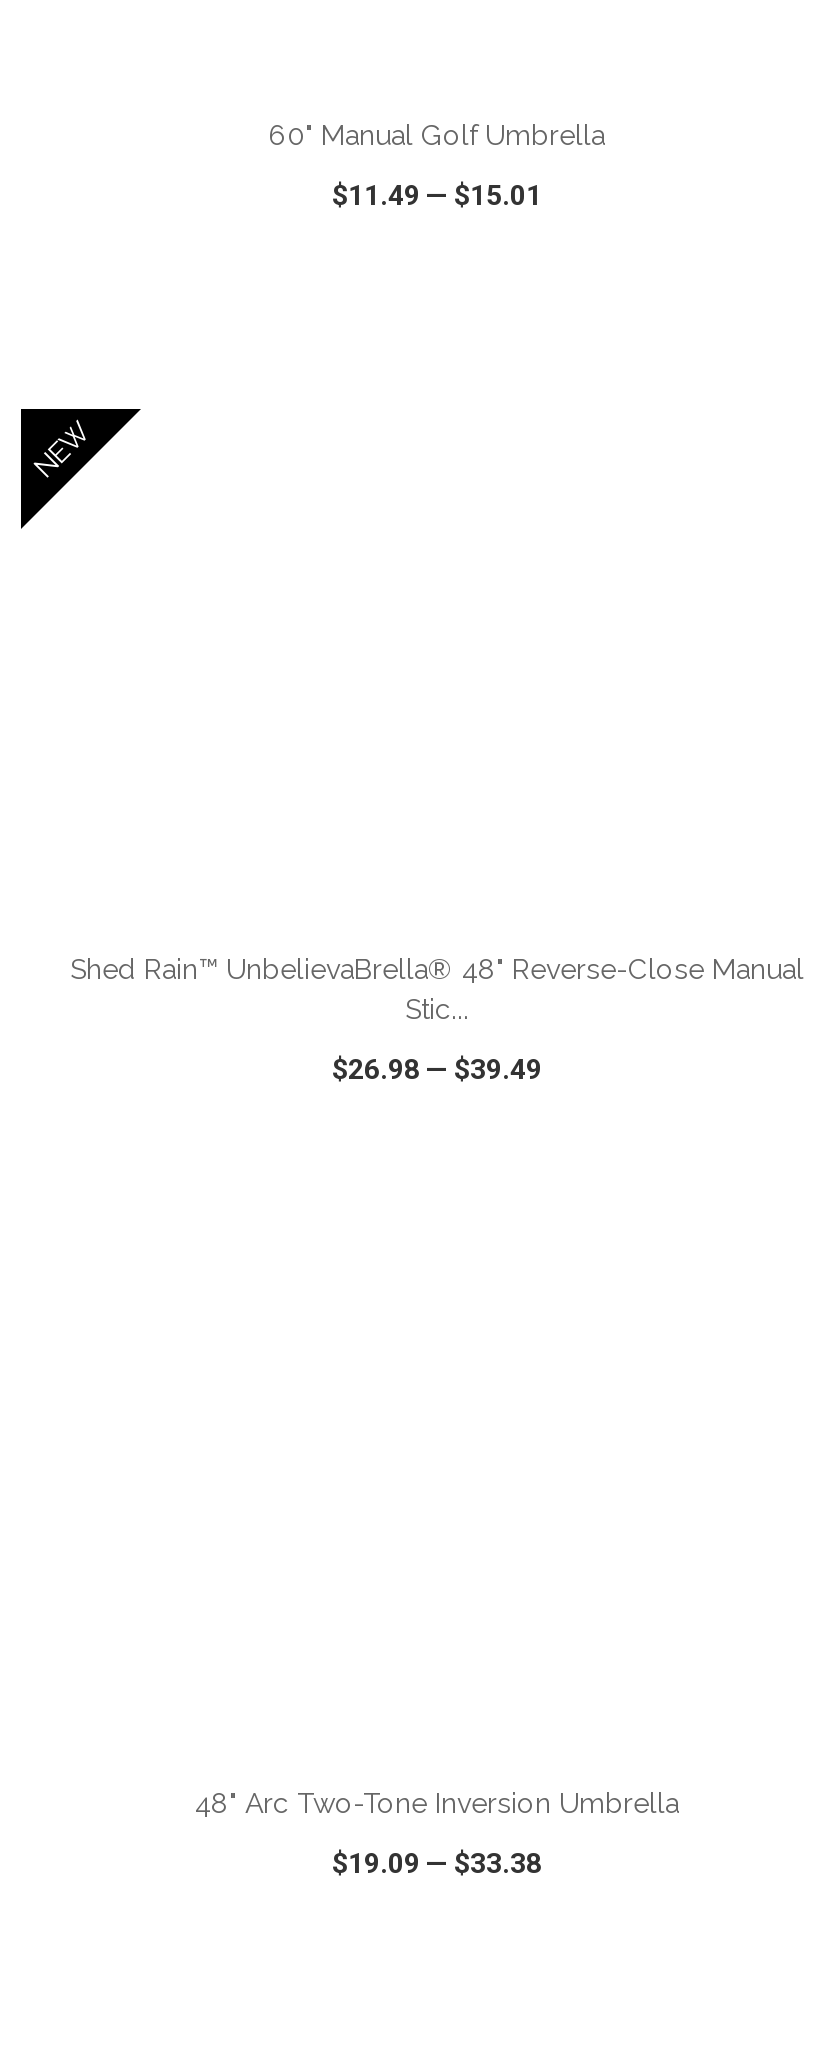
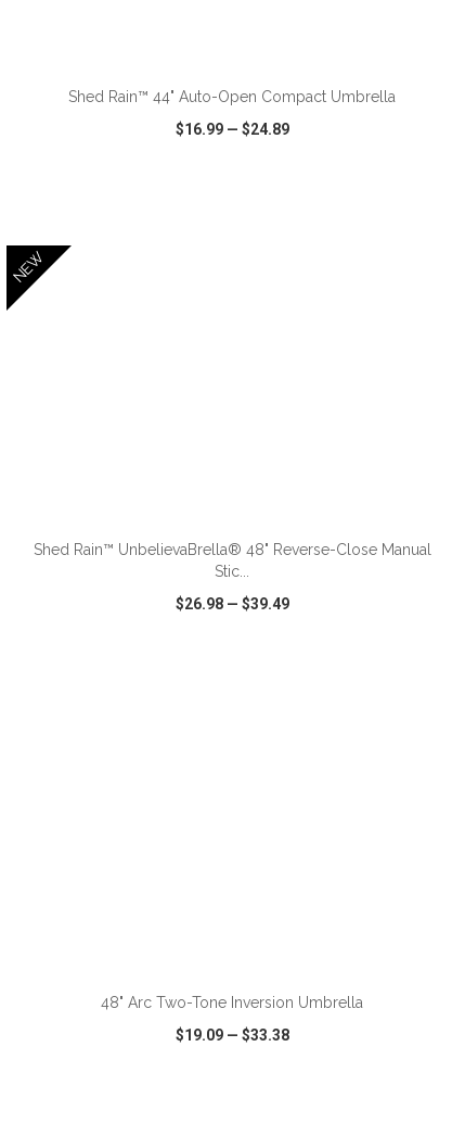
[269,119,605,151] 60" Manual Golf Umbrella -> [68,88,396,105] Shed Rain™ 44" Auto-Open Compact Umbrella
[332,179,542,211] $11.49 — $15.01 -> [175,121,289,138] $16.99 — $24.89

